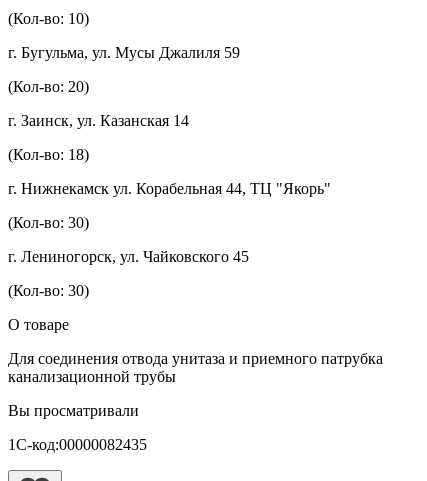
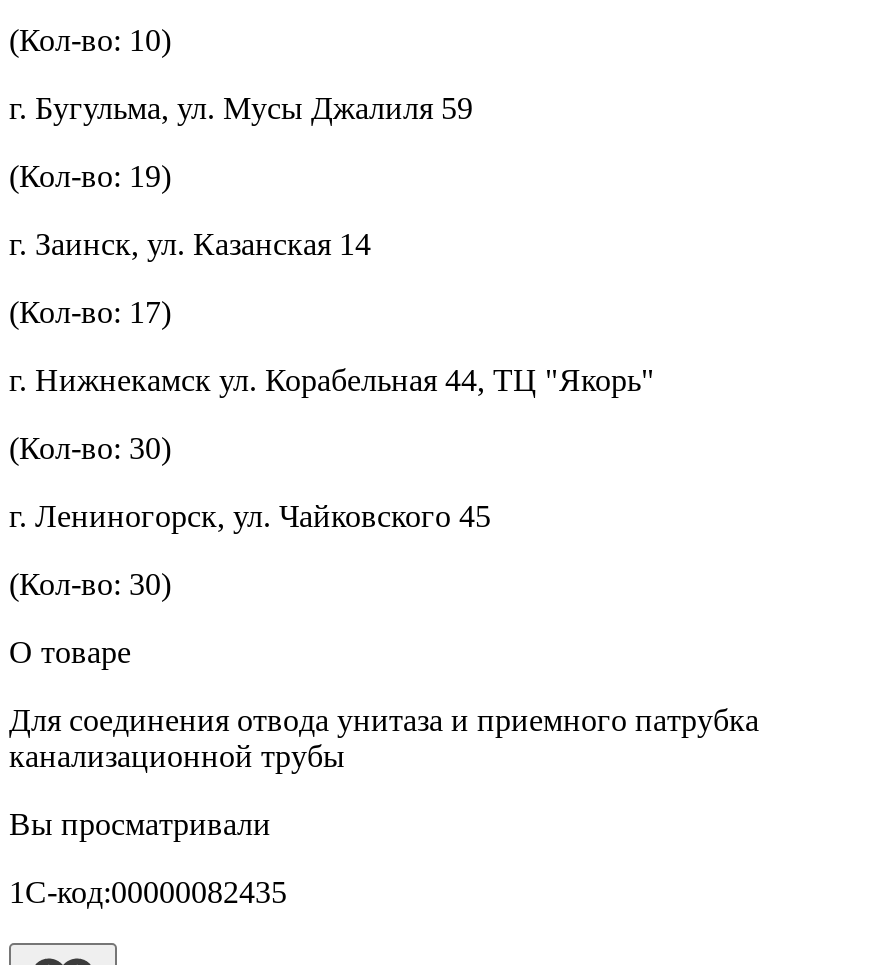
[8,78,89,95] (Кол-во: 20) -> [9,160,171,194] (Кол-во: 19)
[8,146,89,163] (Кол-во: 18) -> [9,296,171,330] (Кол-во: 17)

